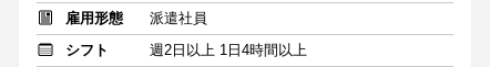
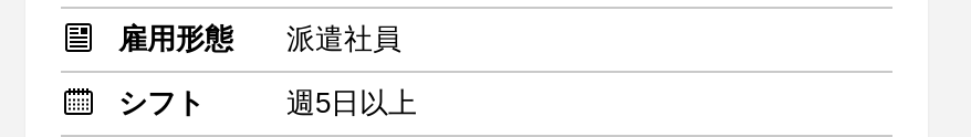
[150,42,307,58] 週2日以上 1日4時間以上 -> [286,86,417,119] 週5日以上

